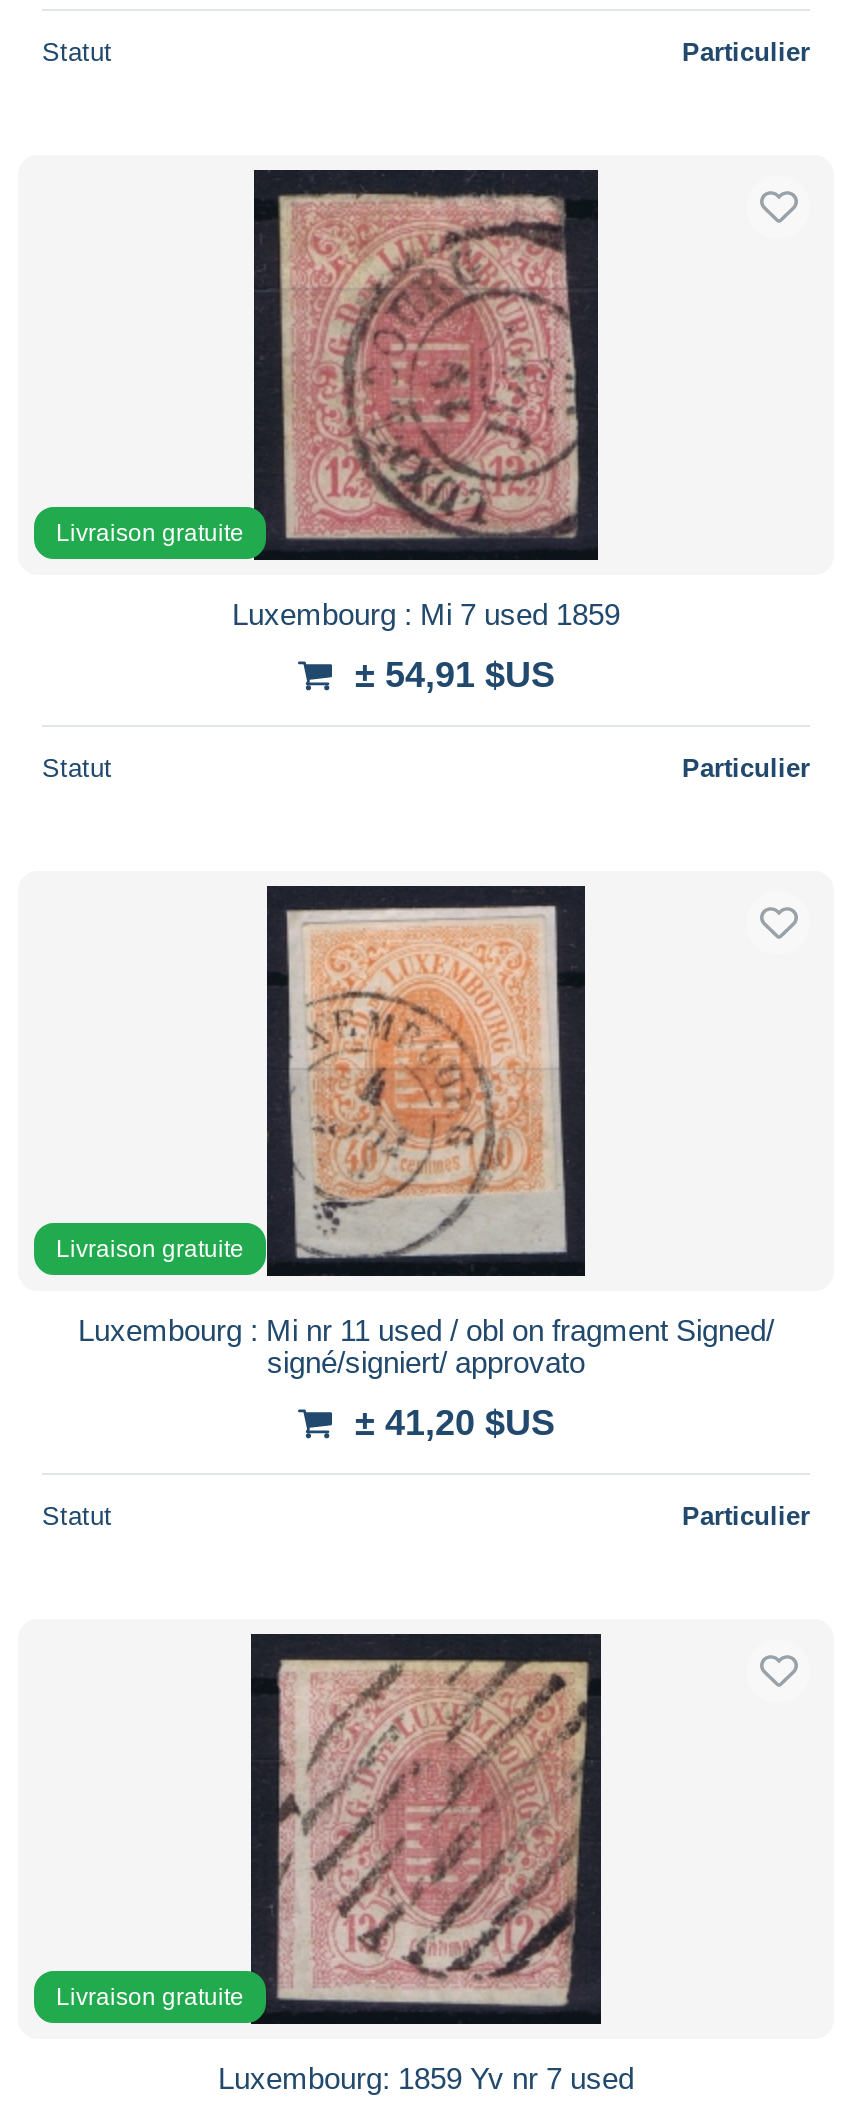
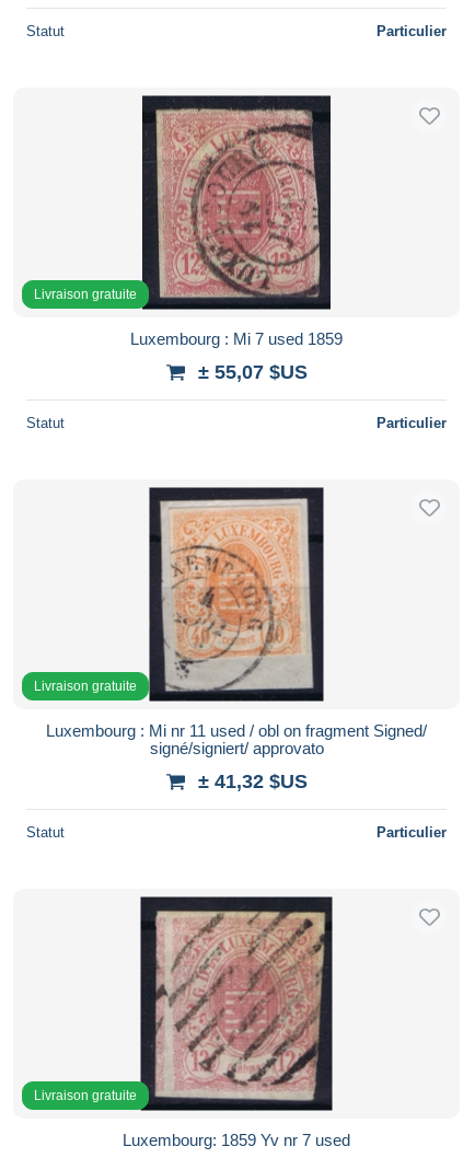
[355,655,555,695] ± 54,91 $US -> [198,361,307,383] ± 55,07 $US
[355,1403,555,1443] ± 41,20 $US -> [198,770,307,792] ± 41,32 $US

